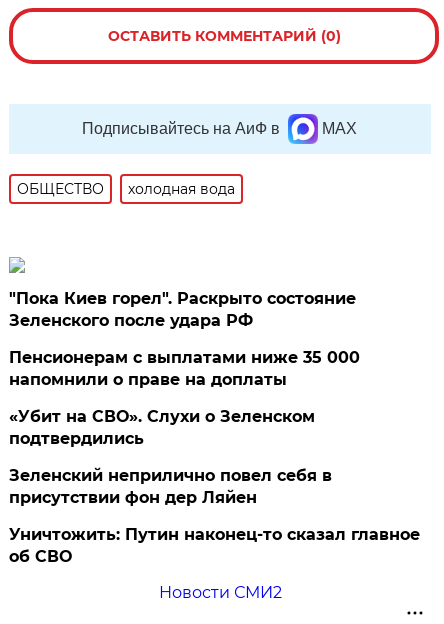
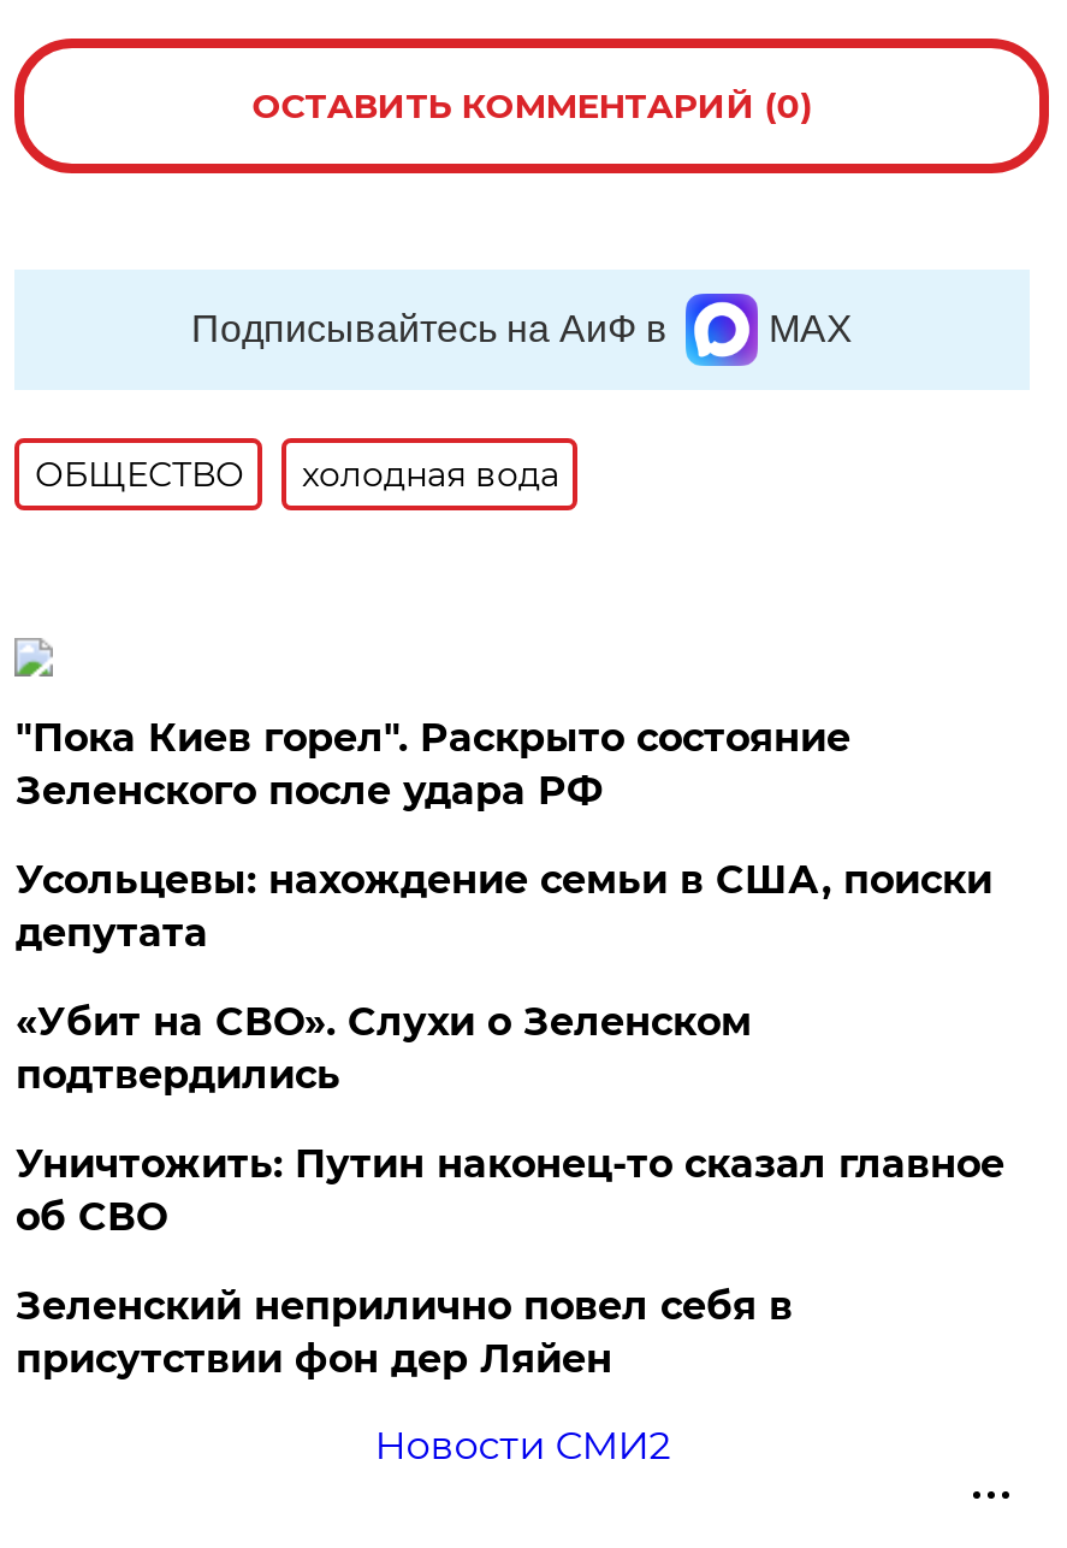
[9,348,360,389] Пенсионерам с выплатами ниже 35 000 | напомнили о праве на доплаты -> [15,857,992,956] Усольцевы: нахождение семьи в США, поиски | депутата
moved [9,466,332,507] -> [15,1283,792,1382]: Зеленский неприлично повел cебя в | присутствии фон дер Ляйен
moved [9,525,420,566] -> [15,1141,1004,1240]: Уничтожить: Путин наконец-то сказал главное | об СВО

